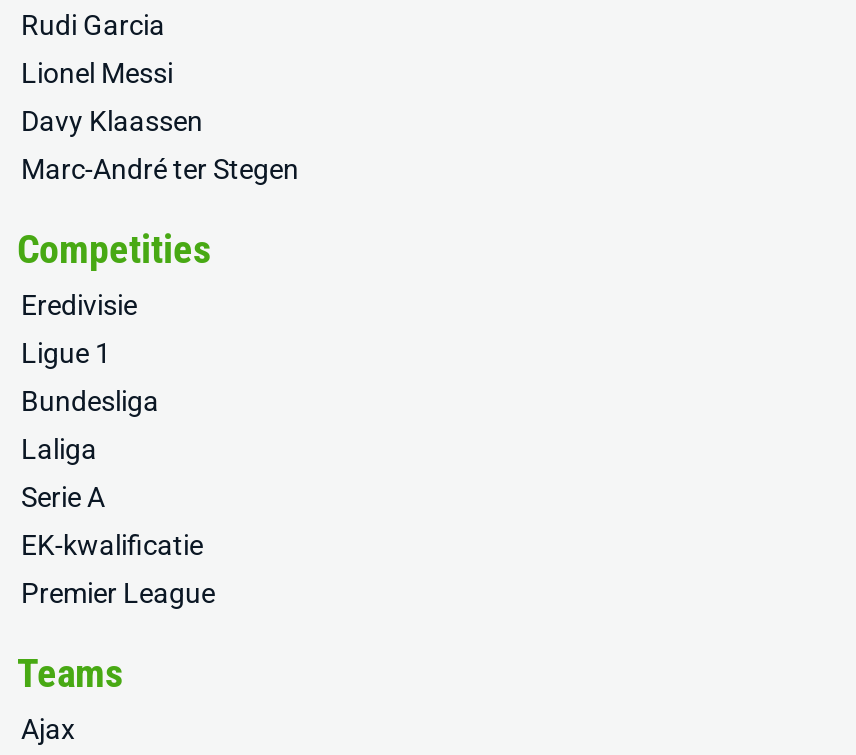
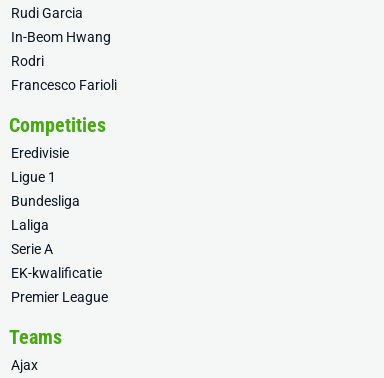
[21,58,173,90] Lionel Messi -> [11,29,111,45] In-Beom Hwang
[21,106,203,138] Davy Klaassen -> [11,53,44,69] Rodri
[21,154,299,186] Marc-André ter Stegen -> [11,77,117,93] Francesco Farioli

